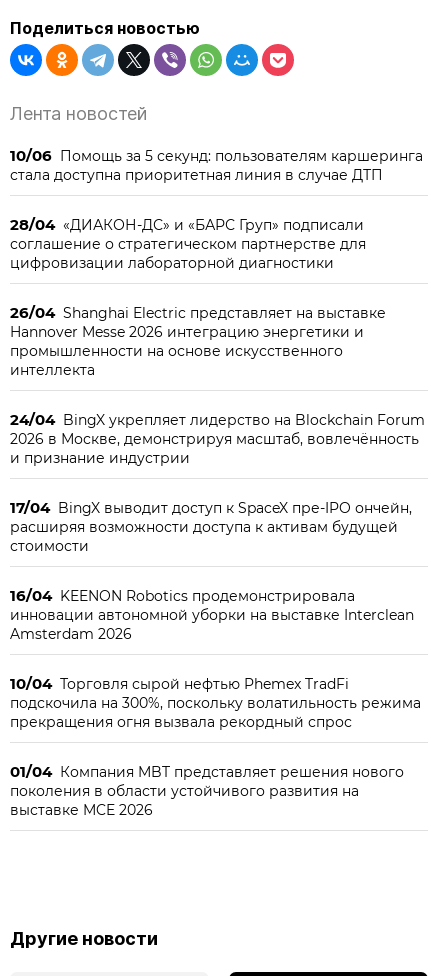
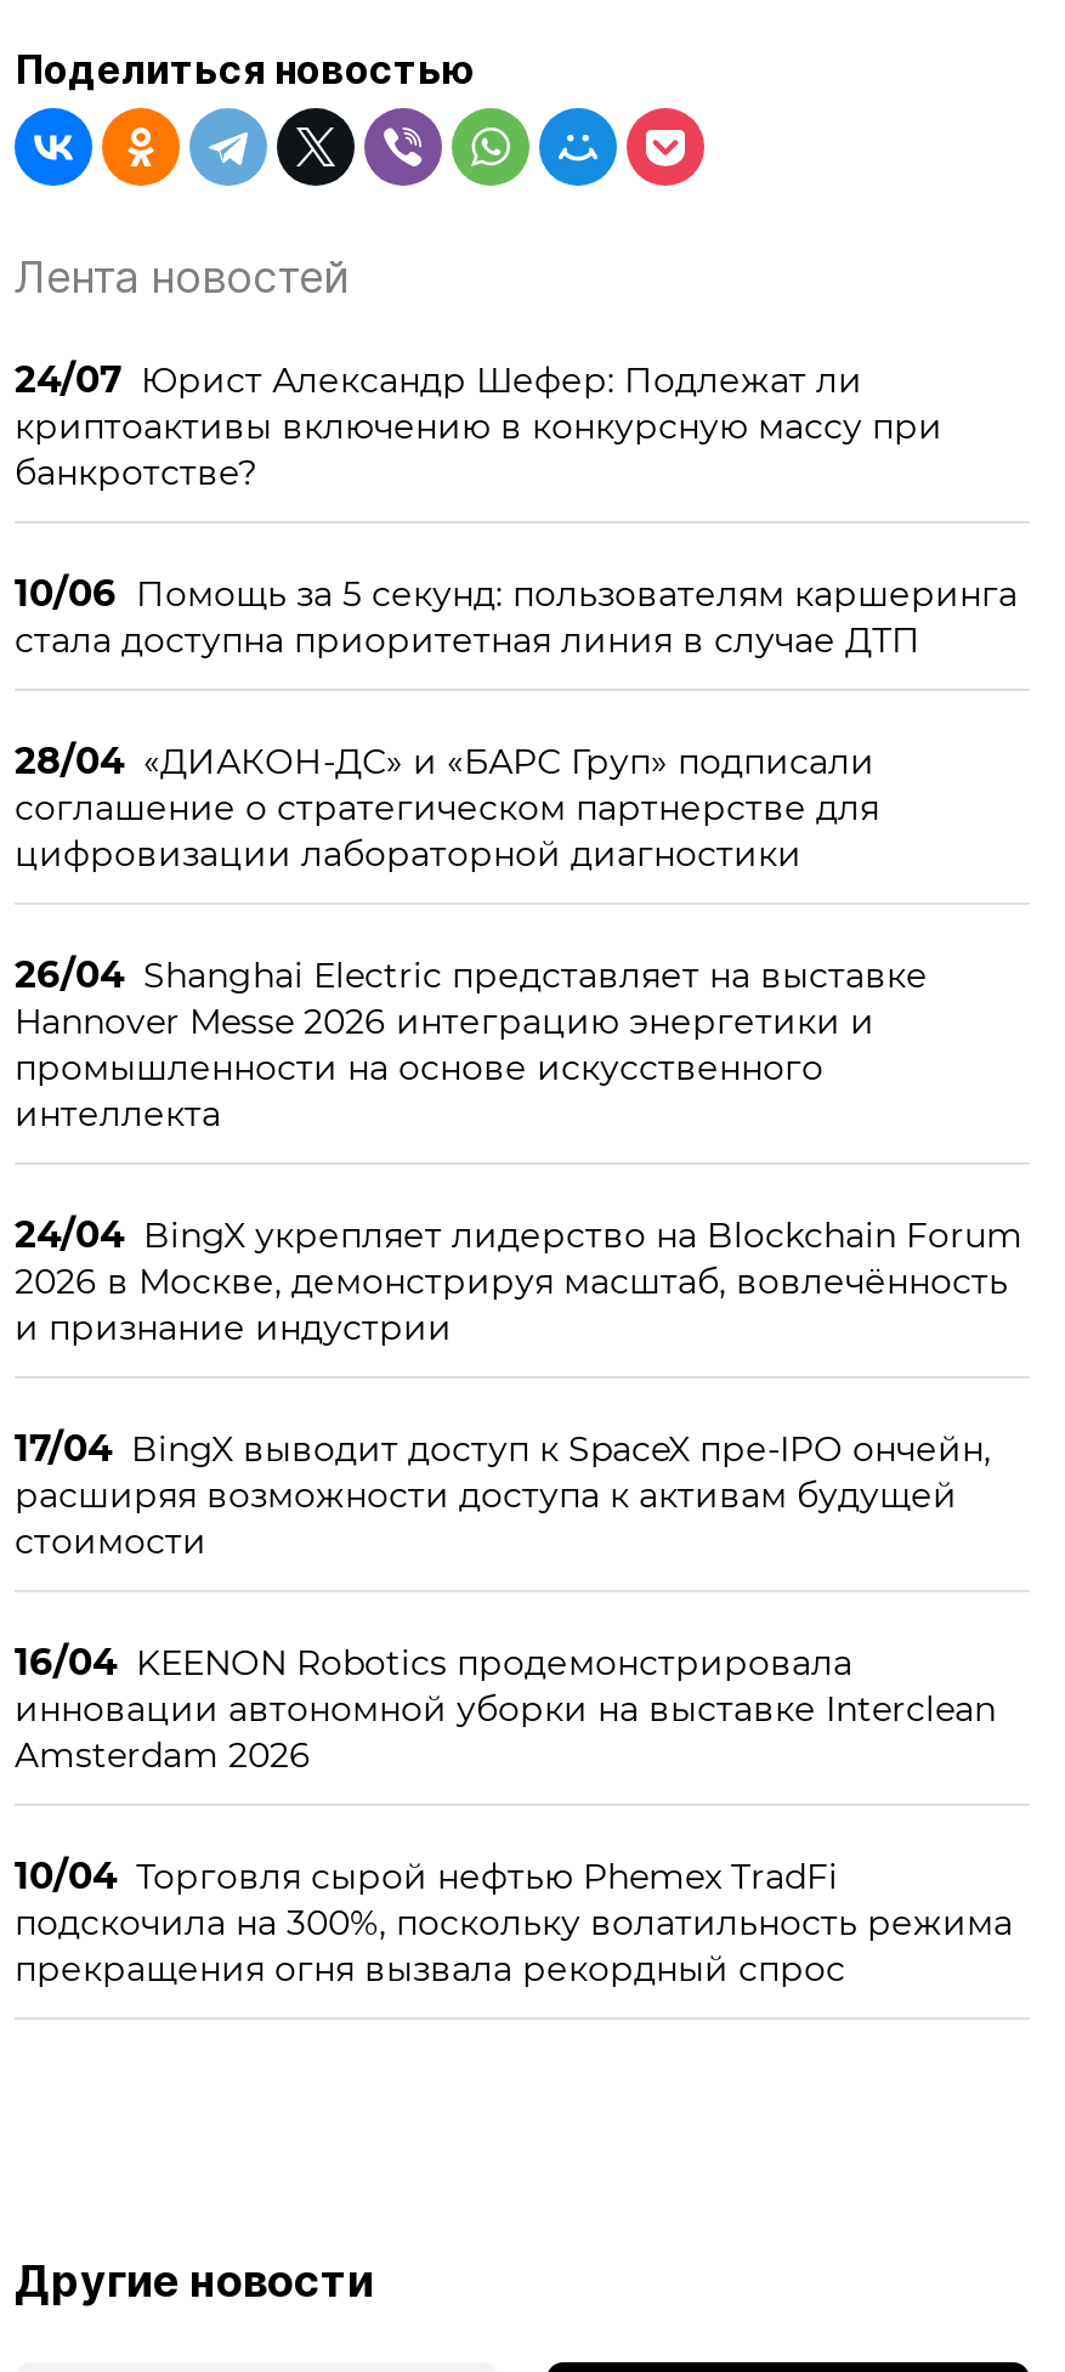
none -> [15,356,942,494] 24/07 Юрист Александр Шефер: Подлежат ли | криптоактивы включению в конкурсную массу при | банкротстве?
moved [10,146,425,731] -> [15,570,1022,1991]: 10/06 Помощь за 5 секунд: пользователям каршеринга | стала доступна приоритетная линия в случае ДТП | 28/04 «ДИАКОН-ДС» и «БАРС Груп» подписали | ... | подскочила на 300%, поскольку волатильность режима | прекращения огня вызвала рекордный спрос
[10,762,404,819] 01/04 Компания MBT представляет решения нового | поколения в области устойчивого развития на | выставке MCE 2026 -> none

